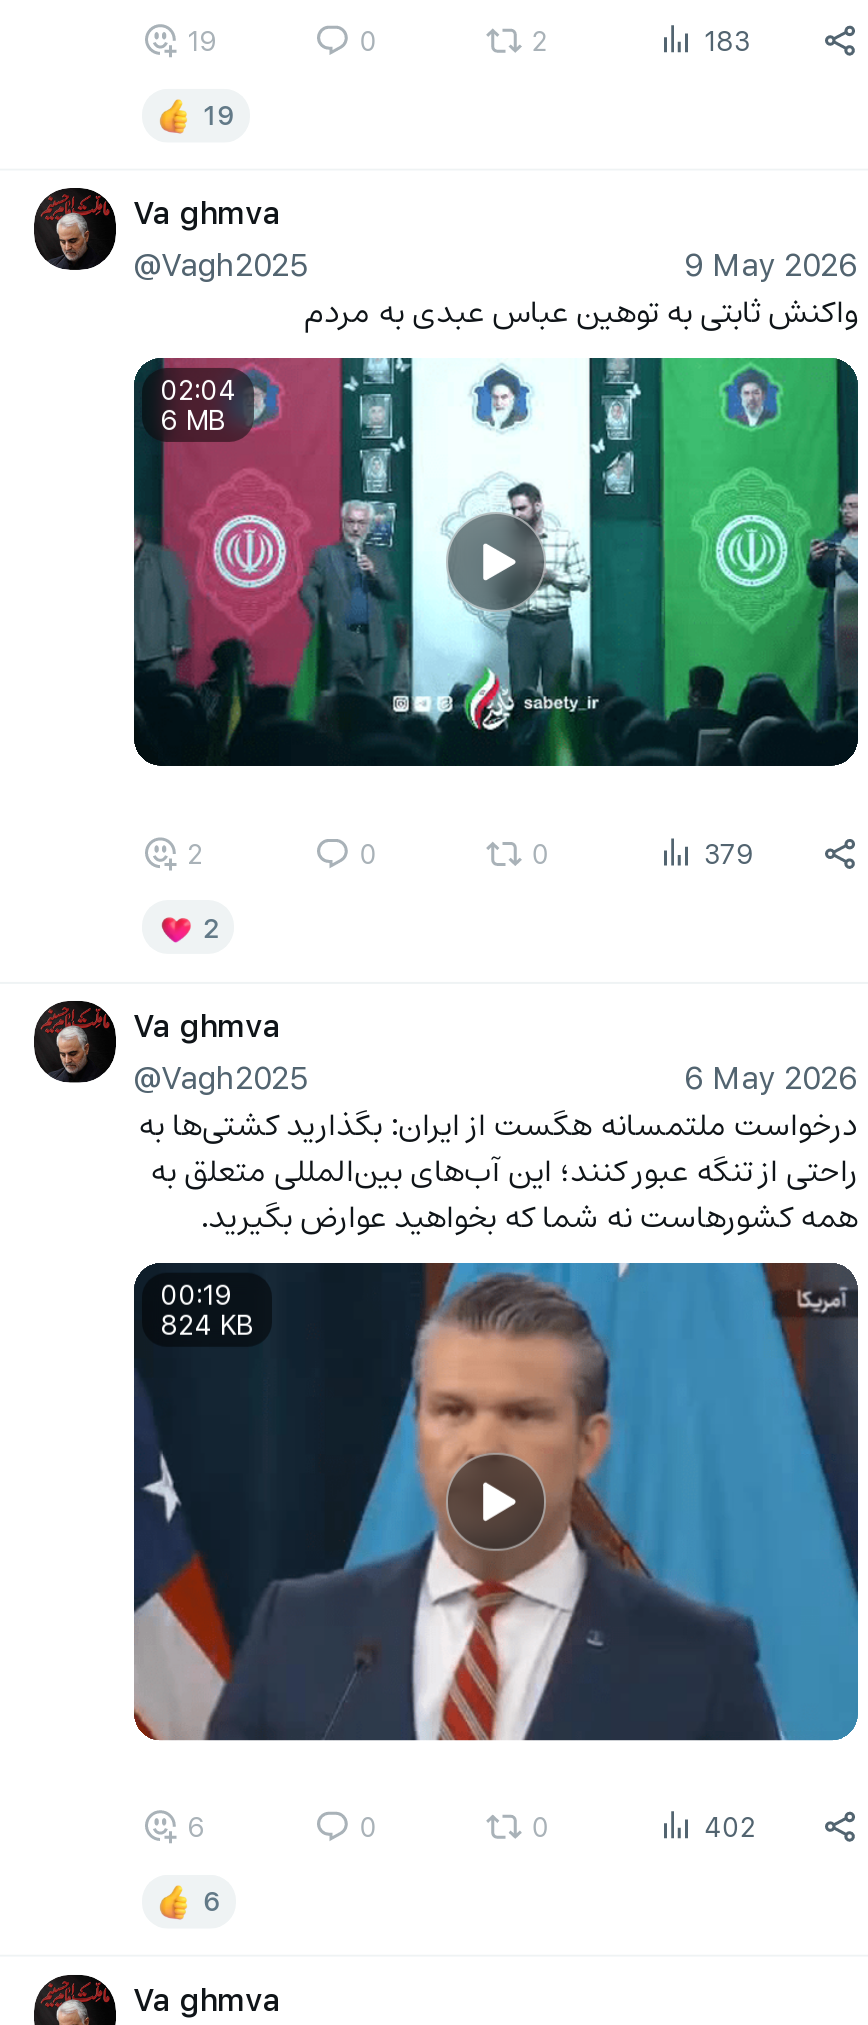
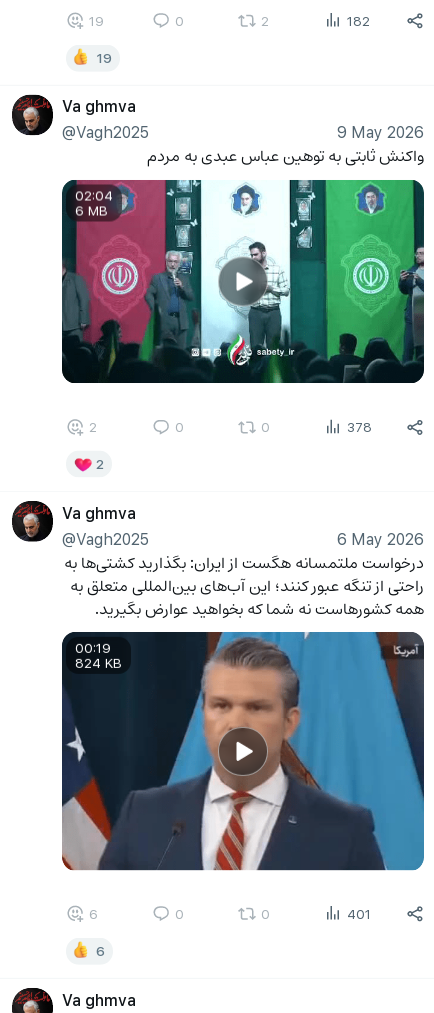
[704,21,750,59] 183 -> [347,11,370,30] 182
[704,834,754,872] 379 -> [347,417,372,436] 378
[704,1808,756,1846] 402 -> [347,904,371,923] 401

